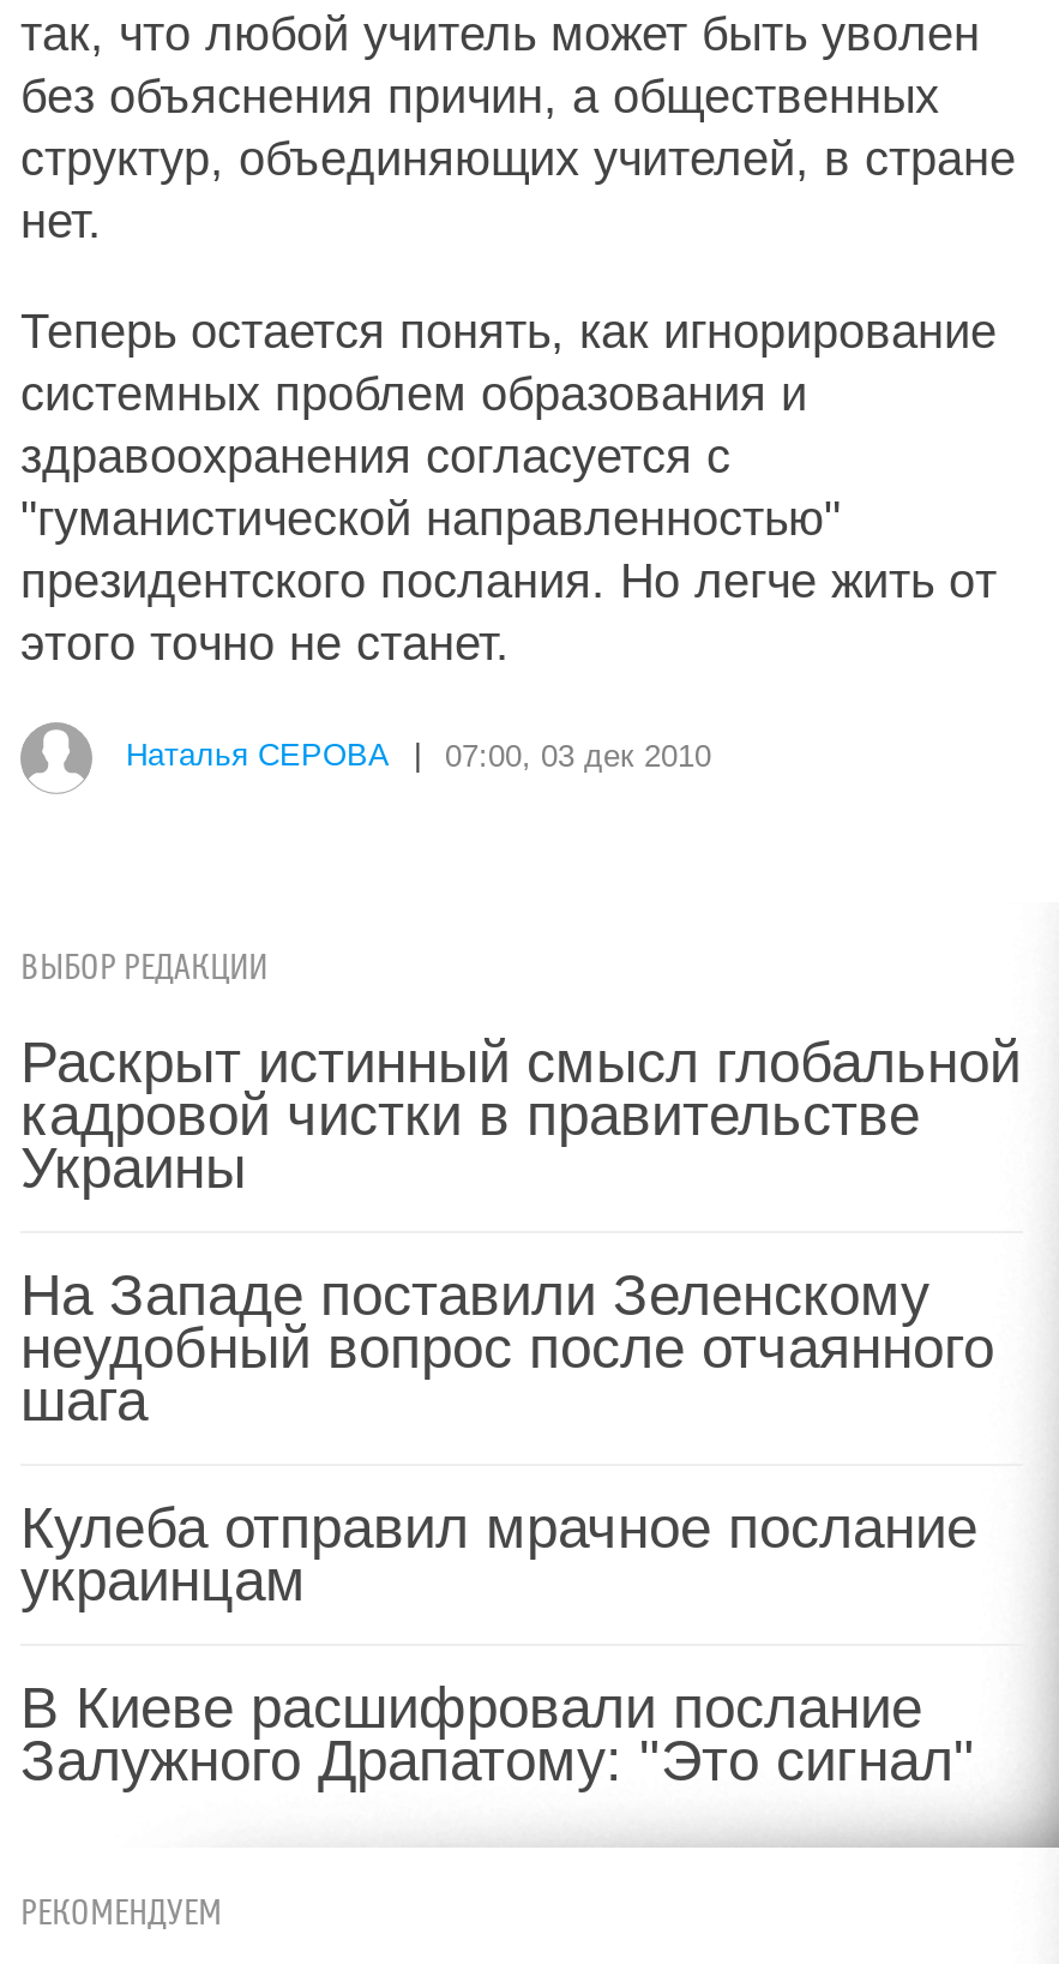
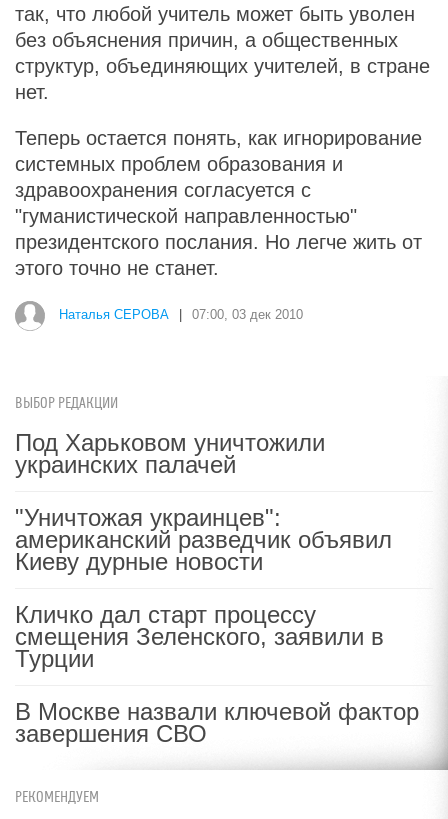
[20,1029,1021,1200] Раскрыт истинный смысл глобальной | кадровой чистки в правительстве | Украины -> [15,429,325,478] Под Харьковом уничтожили | украинских палачей
[20,1262,994,1433] На Западе поставили Зеленскому | неудобный вопрос после отчаянного | шага -> [15,504,392,575] "Уничтожая украинцев": | американский разведчик объявил | Киеву дурные новости
[20,1495,977,1612] Кулеба отправил мрачное послание | украинцам -> [15,601,384,672] Кличко дал старт процессу | смещения Зеленского, заявили в | Турции
[20,1675,975,1792] В Киеве расшифровали послание | Залужного Драпатому: "Это сигнал" -> [15,698,419,747] В Москве назвали ключевой фактор | завершения СВО

